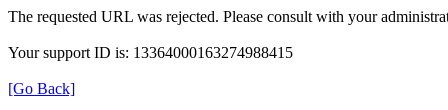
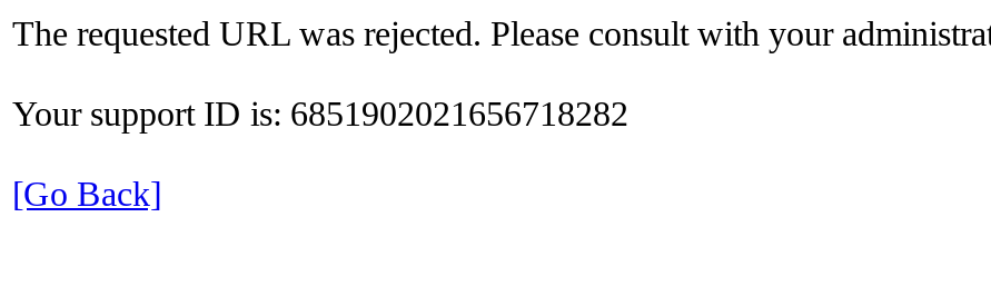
[8,44,293,61] Your support ID is: 13364000163274988415 -> [12,95,628,132] Your support ID is: 6851902021656718282

